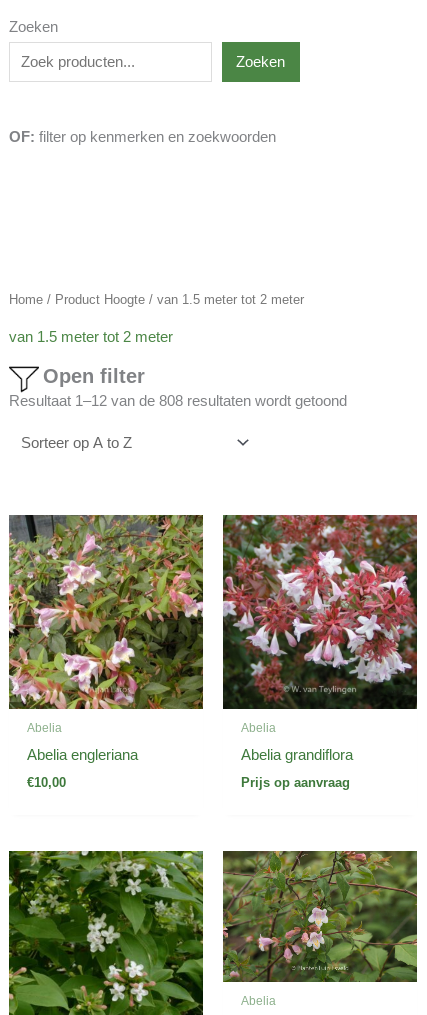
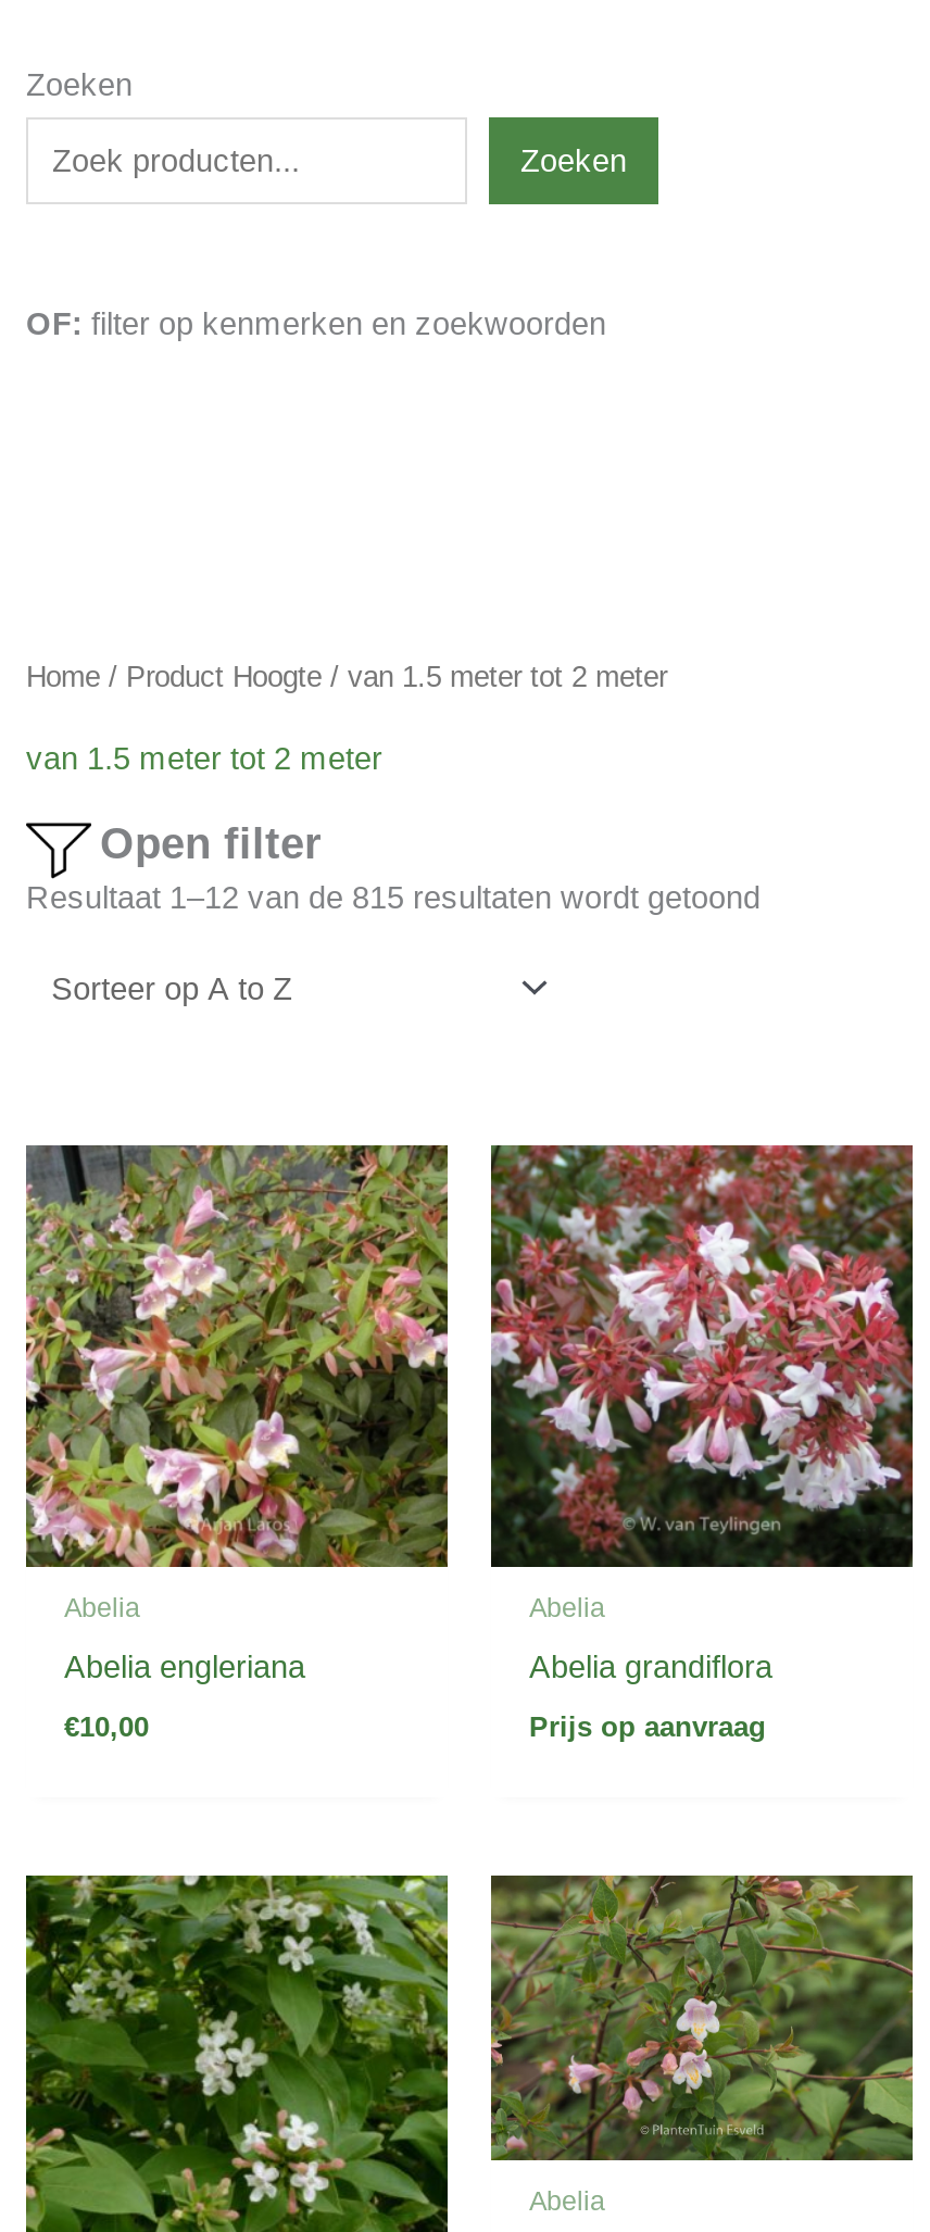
[9,393,347,409] Resultaat 1–12 van de 808 resultaten wordt getoond -> [26,880,761,915] Resultaat 1–12 van de 815 resultaten wordt getoond

